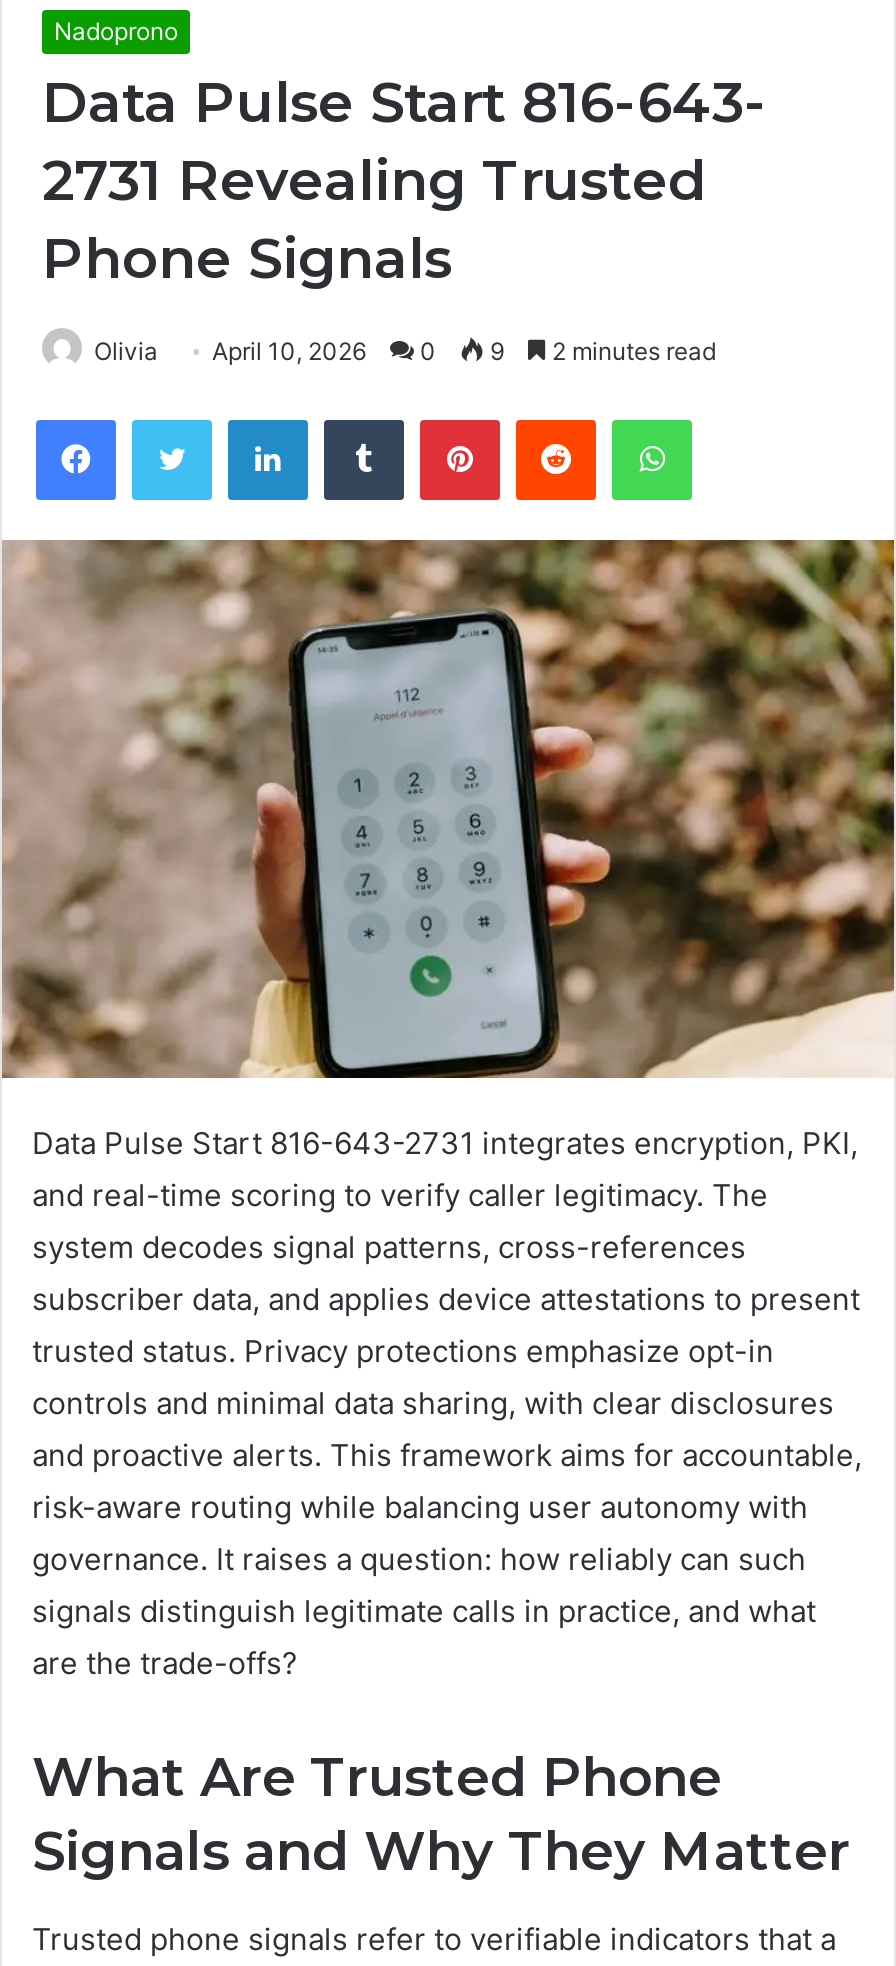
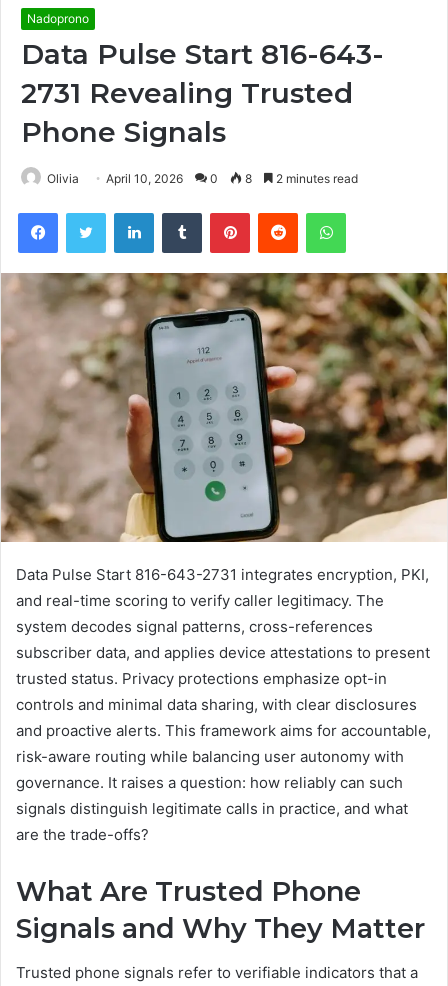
[94,336,716,366] Olivia April 10, 2026 0 9 2 minutes read -> [47,171,358,186] Olivia April 10, 2026 0 8 2 minutes read

